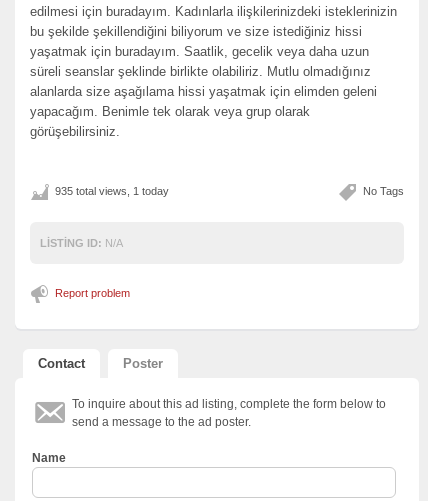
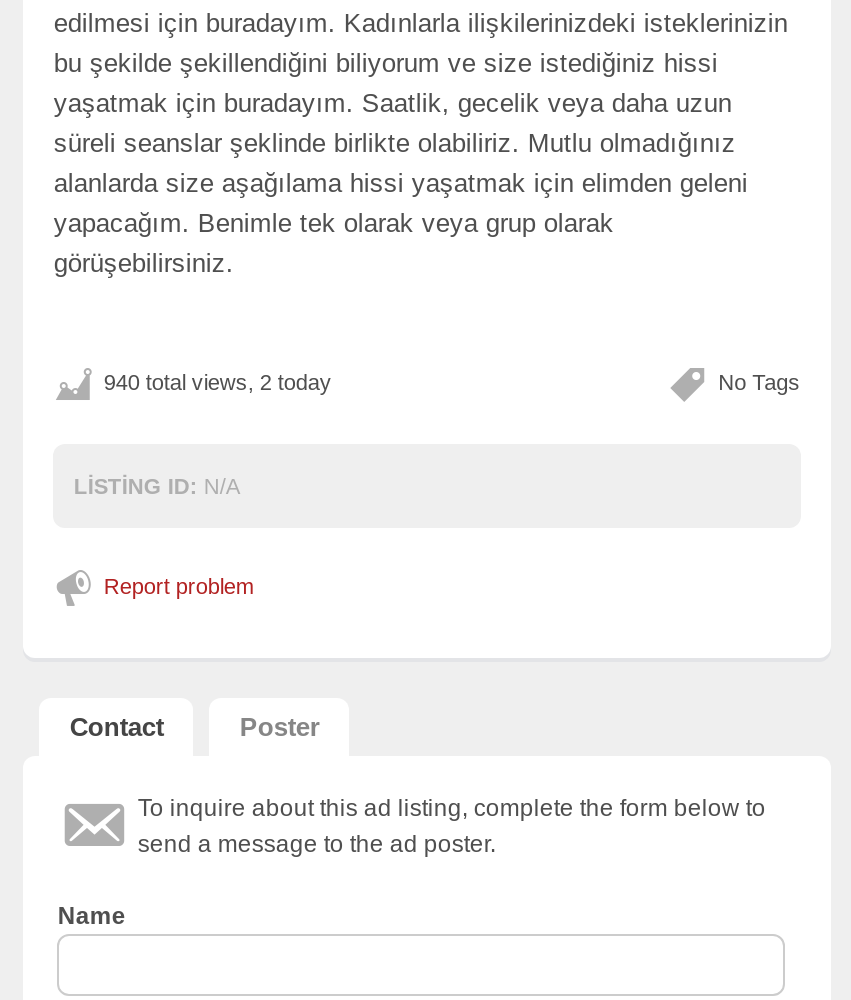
[55,185,169,197] 935 total views, 1 today -> [104,370,332,394] 940 total views, 2 today

